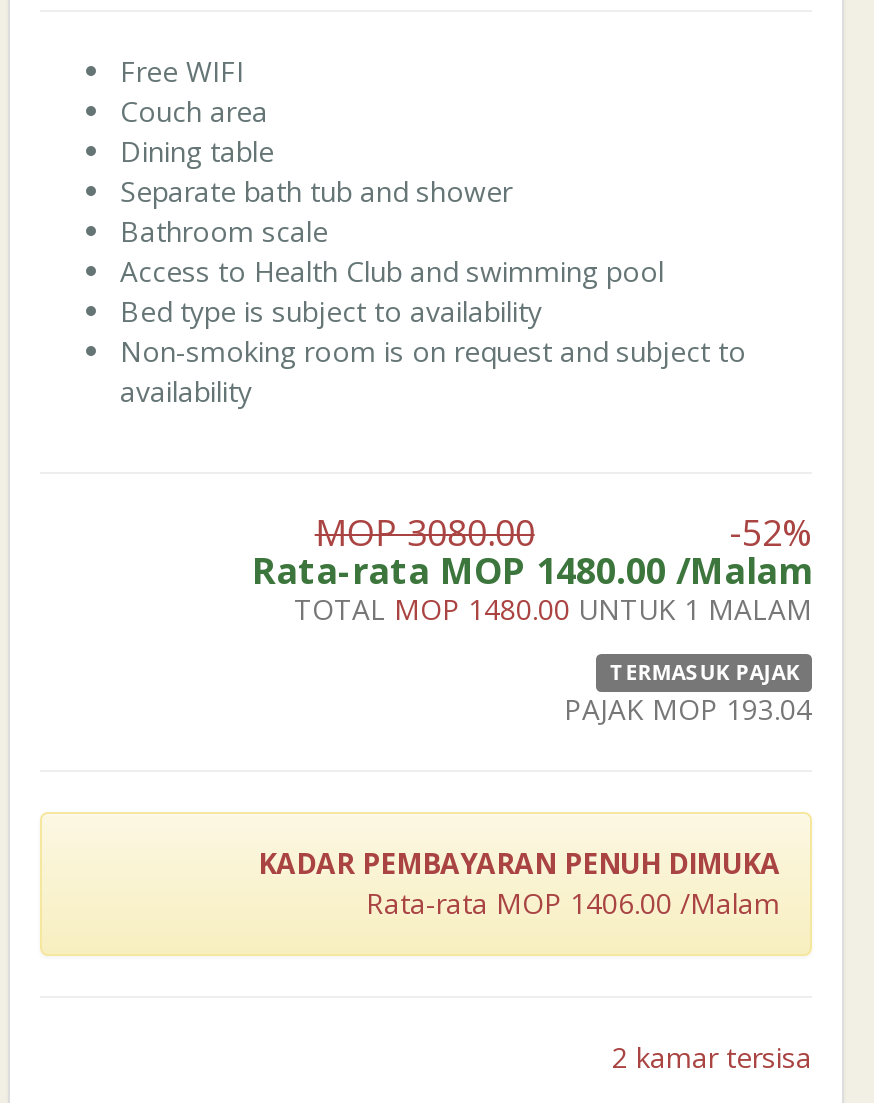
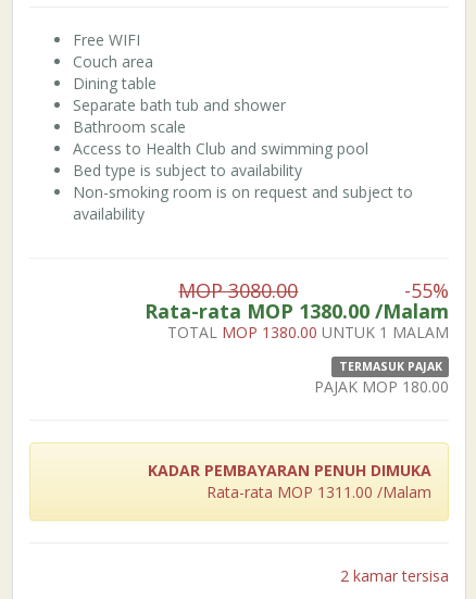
[730,508,812,556] -52% -> [404,277,449,303] -55%
[252,546,812,594] Rata-rata MOP 1480.00 /Malam -> [145,298,449,324] Rata-rata MOP 1380.00 /Malam
[294,590,812,628] TOTAL MOP 1480.00 UNTUK 1 MALAM -> [167,322,449,342] TOTAL MOP 1380.00 UNTUK 1 MALAM
[564,690,812,728] PAJAK MOP193.04 -> [314,376,449,397] PAJAK MOP180.00
[366,884,780,922] Rata-rata MOP 1406.00 /Malam -> [206,482,431,502] Rata-rata MOP 1311.00 /Malam

